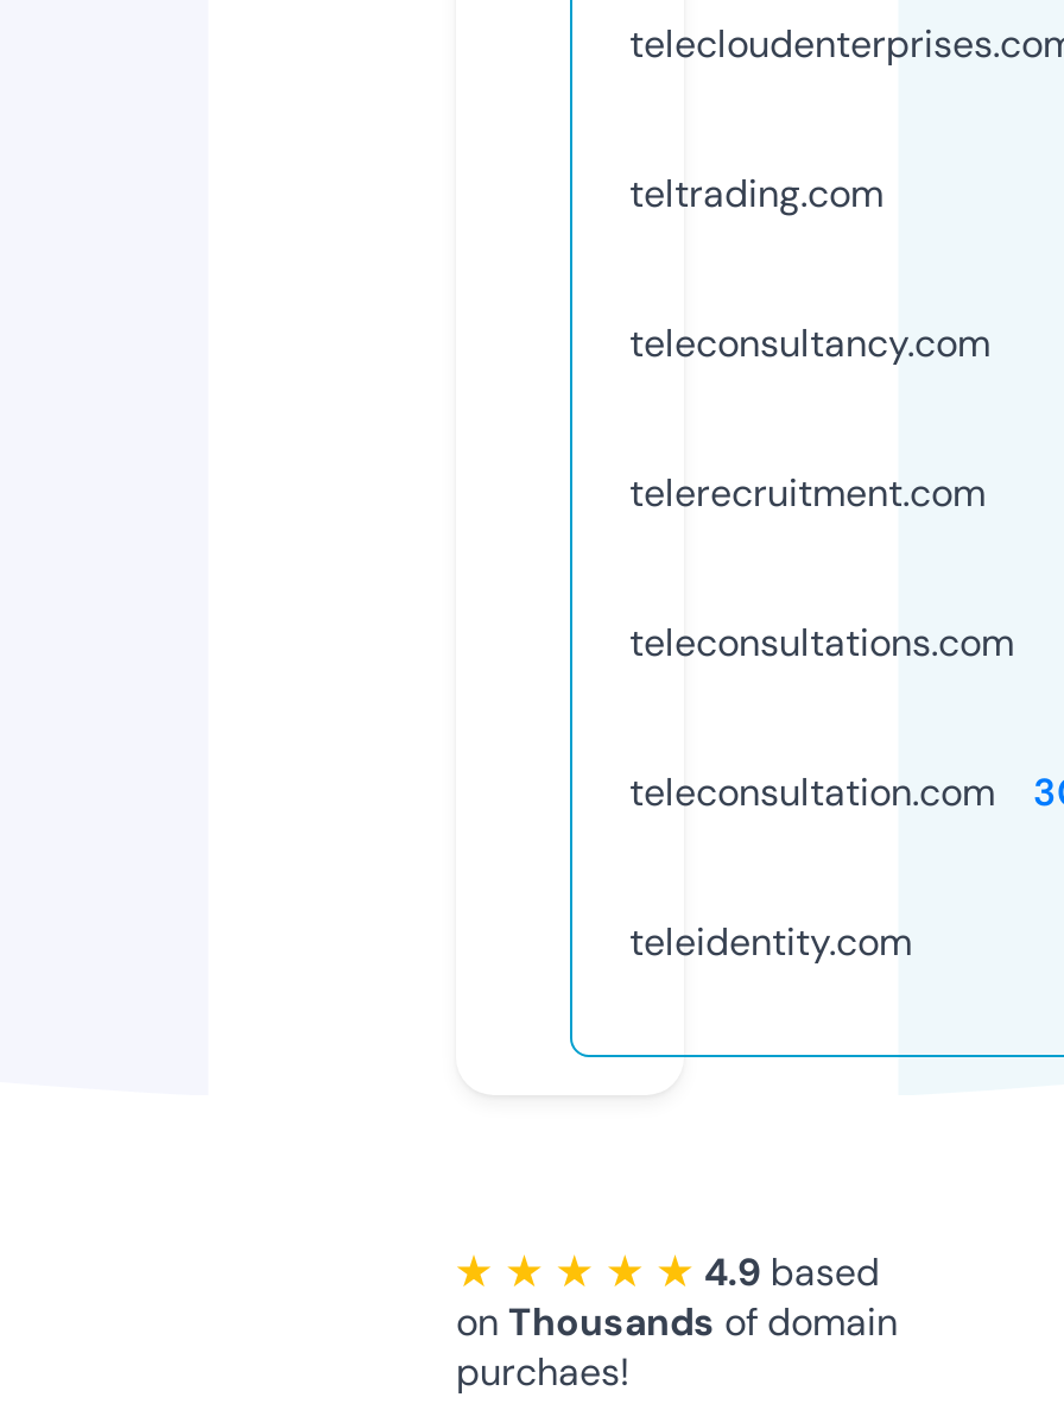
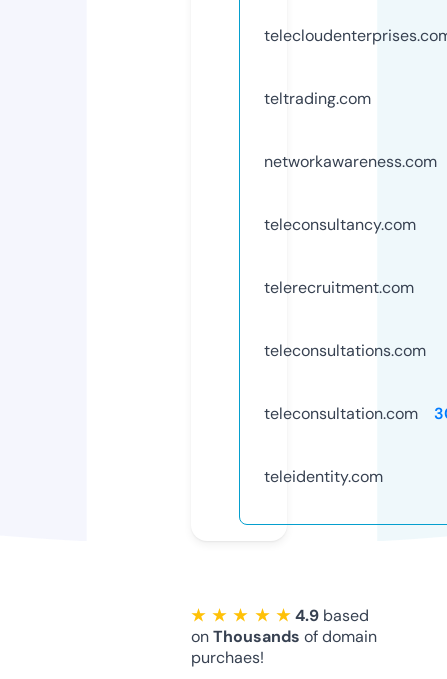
none -> [264,151,437,172] networkawareness.com

